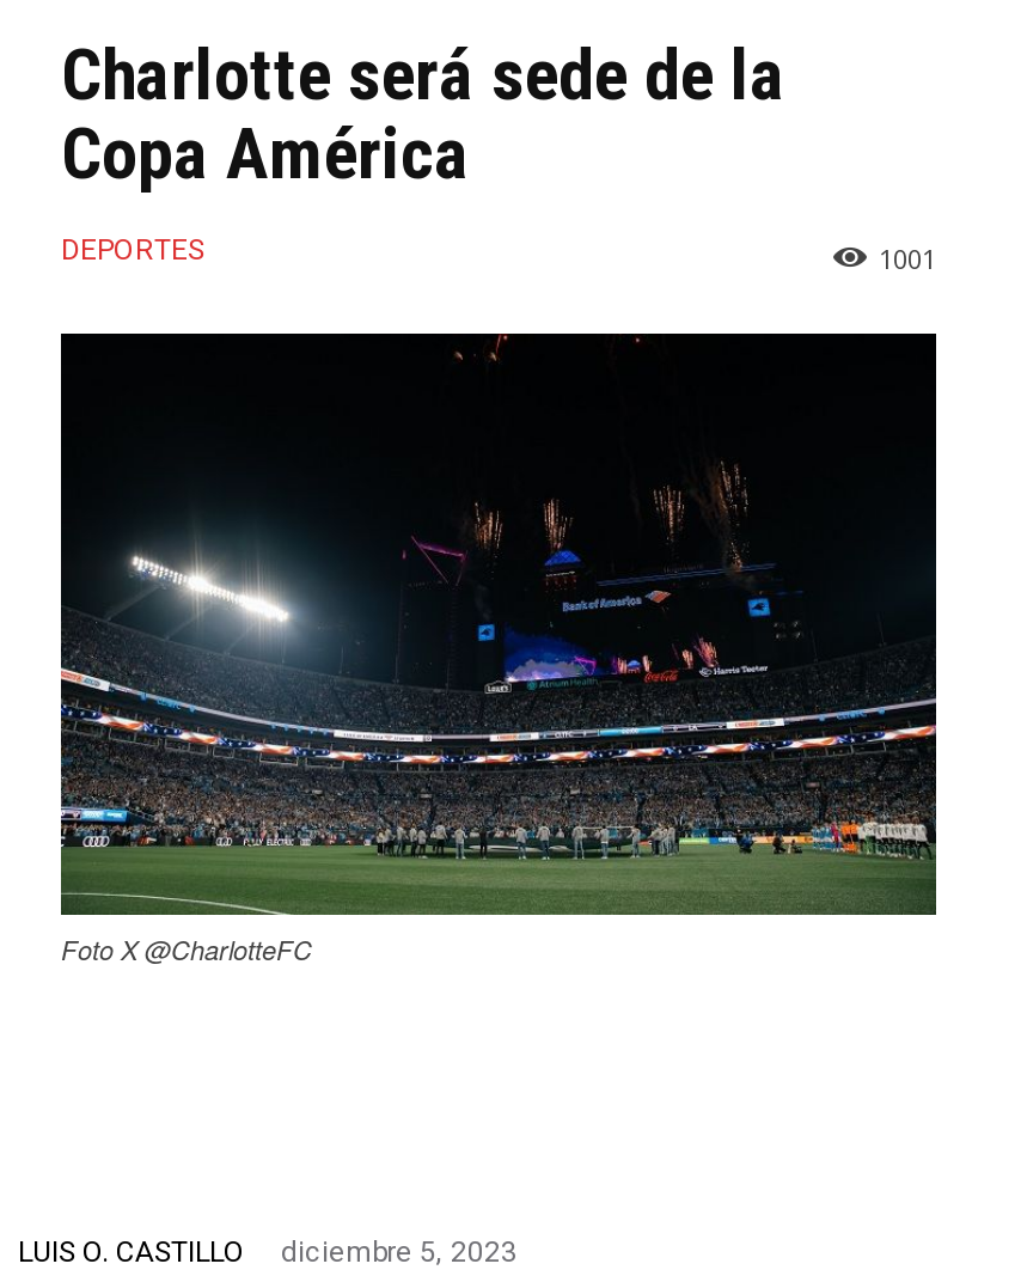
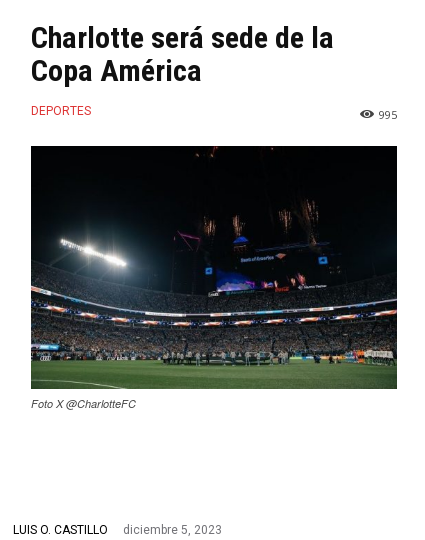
[879,239,936,275] 1001 -> [379,107,397,122] 995

